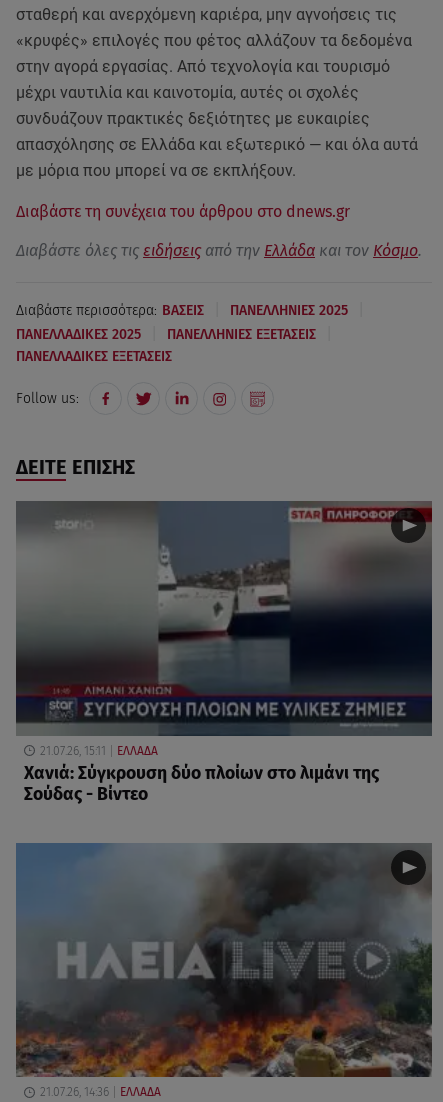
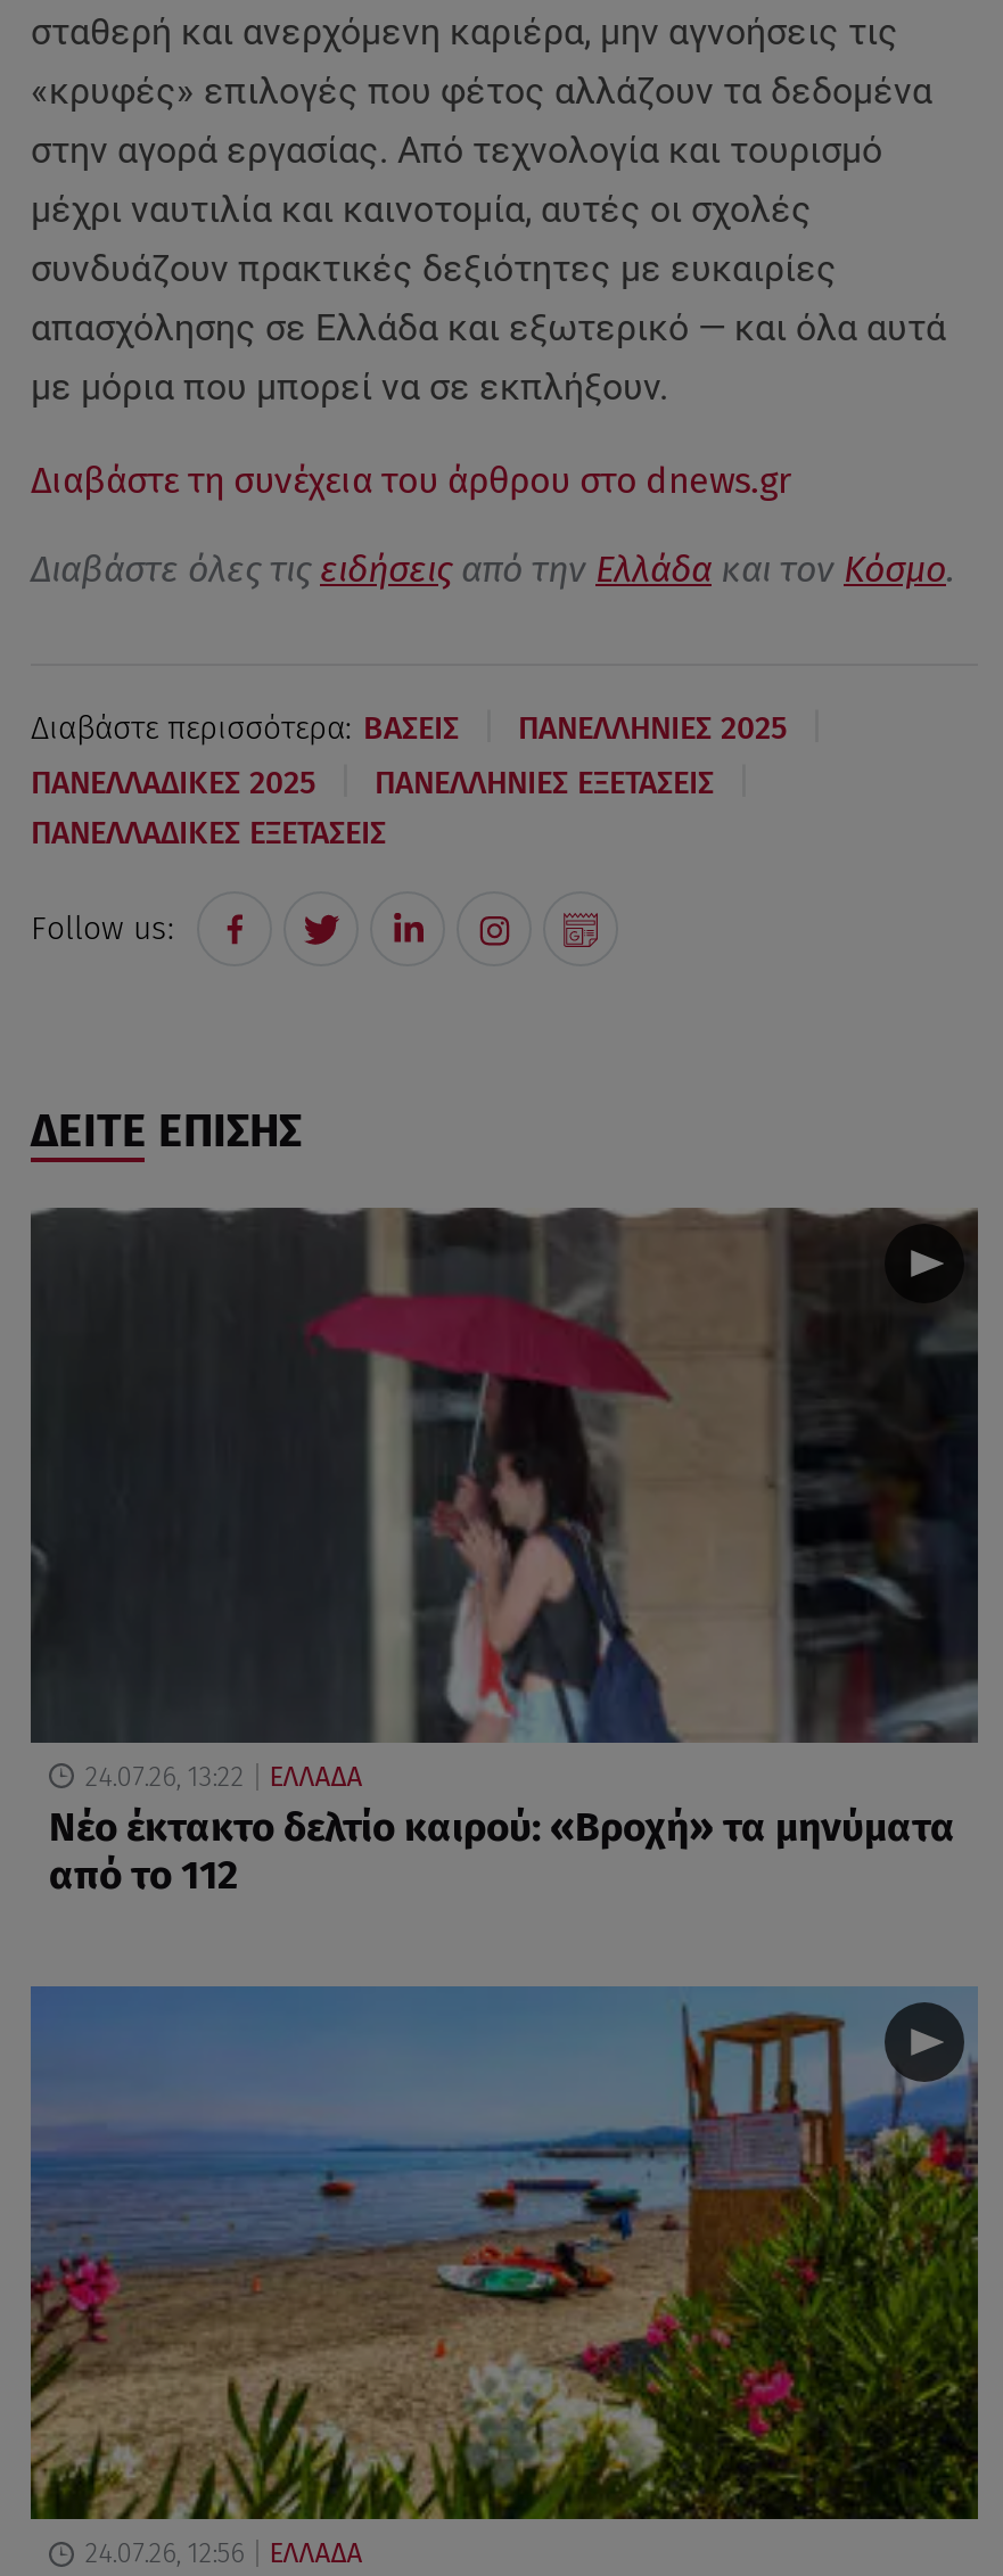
[16,500,433,757] [image] | 21.07.26, 15:11 ΕΛΛΑΔΑ -> [28,1205,978,1792] [image] | 24.07.26, 13:22 ΕΛΛΑΔΑ
[24,762,379,804] Χανιά: Σύγκρουση δύο πλοίων στο λιμάνι της | Σούδας - Βίντεο -> [49,1803,955,1899] Νέο έκτακτο δελτίο καιρού: «Βροχή» τα μηνύματα | από το 112
[15,842,433,1099] [image] | 21.07.26, 14:36 ΕΛΛΑΔΑ -> [28,1984,980,2569] [image] | 24.07.26, 12:56 ΕΛΛΑΔΑ

